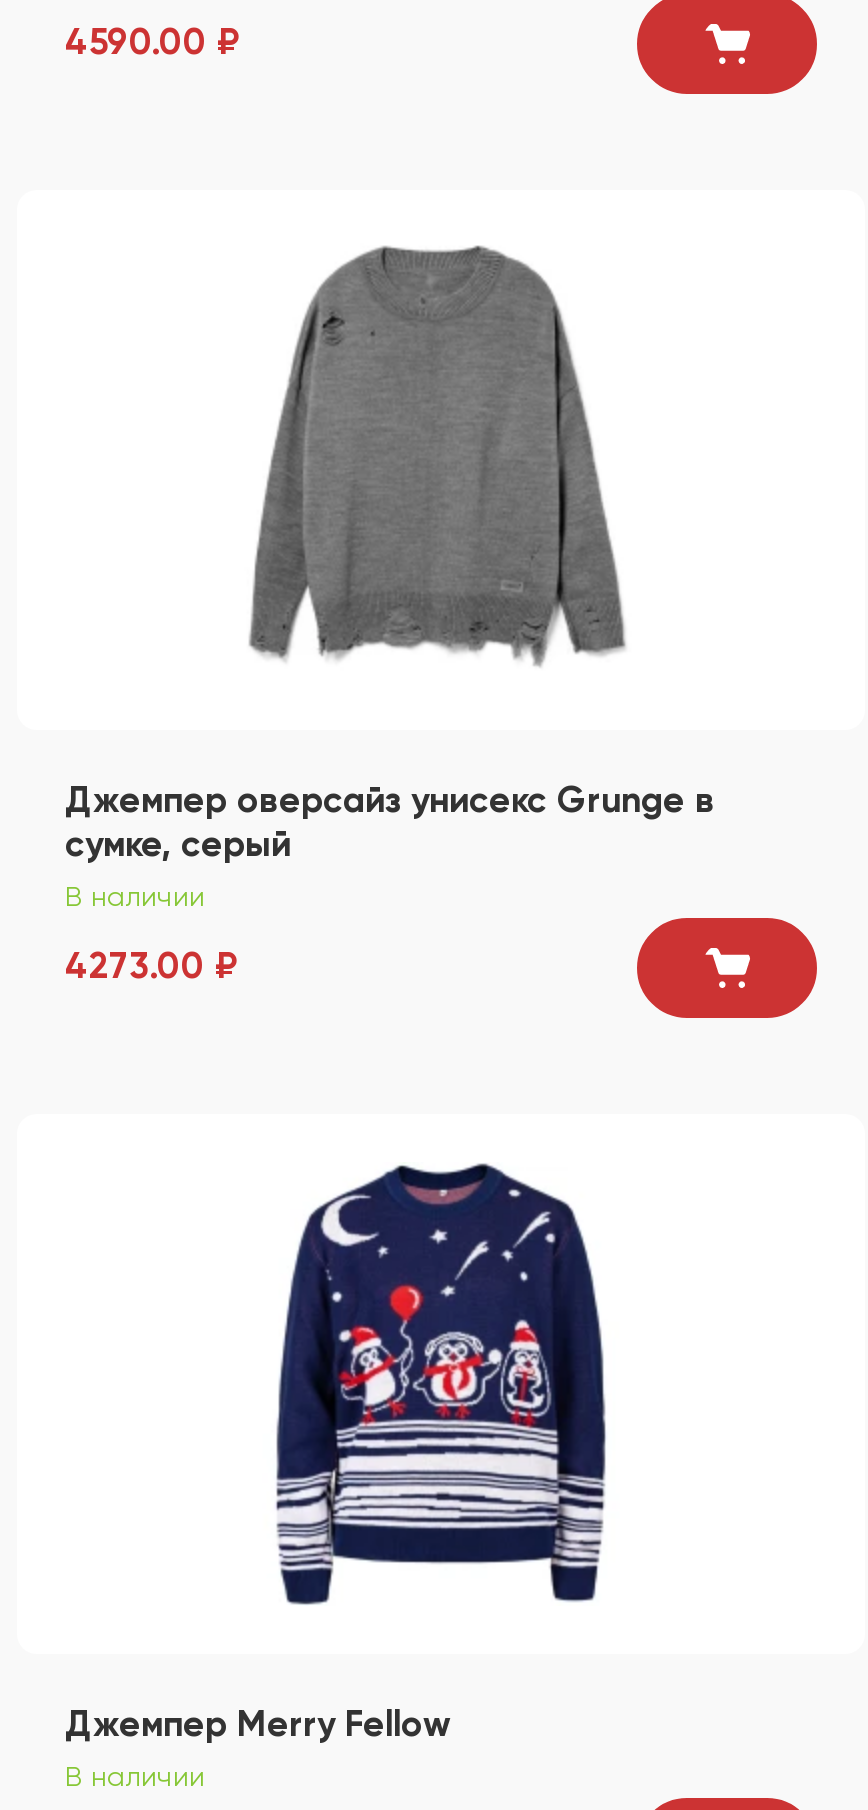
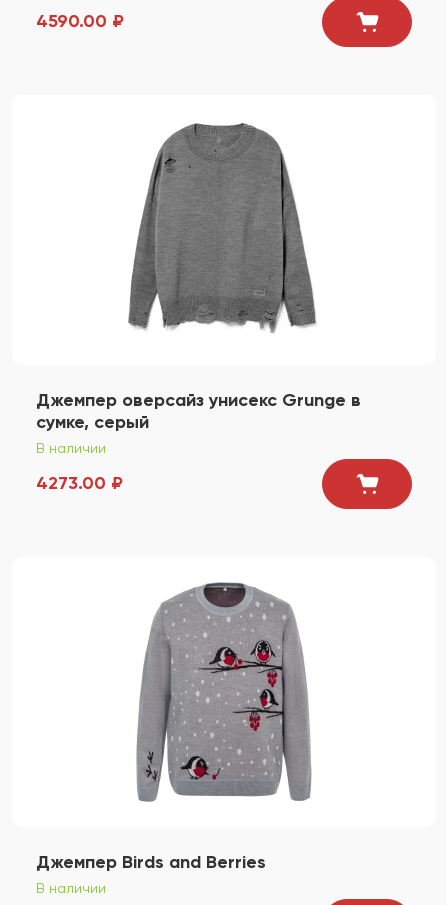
[267,1162,615,1606] [image] -> [136,581,312,802] [image]
[65,1701,451,1745] Джемпер Merry Fellow -> [36,851,266,873] Джемпер Birds and Berries

